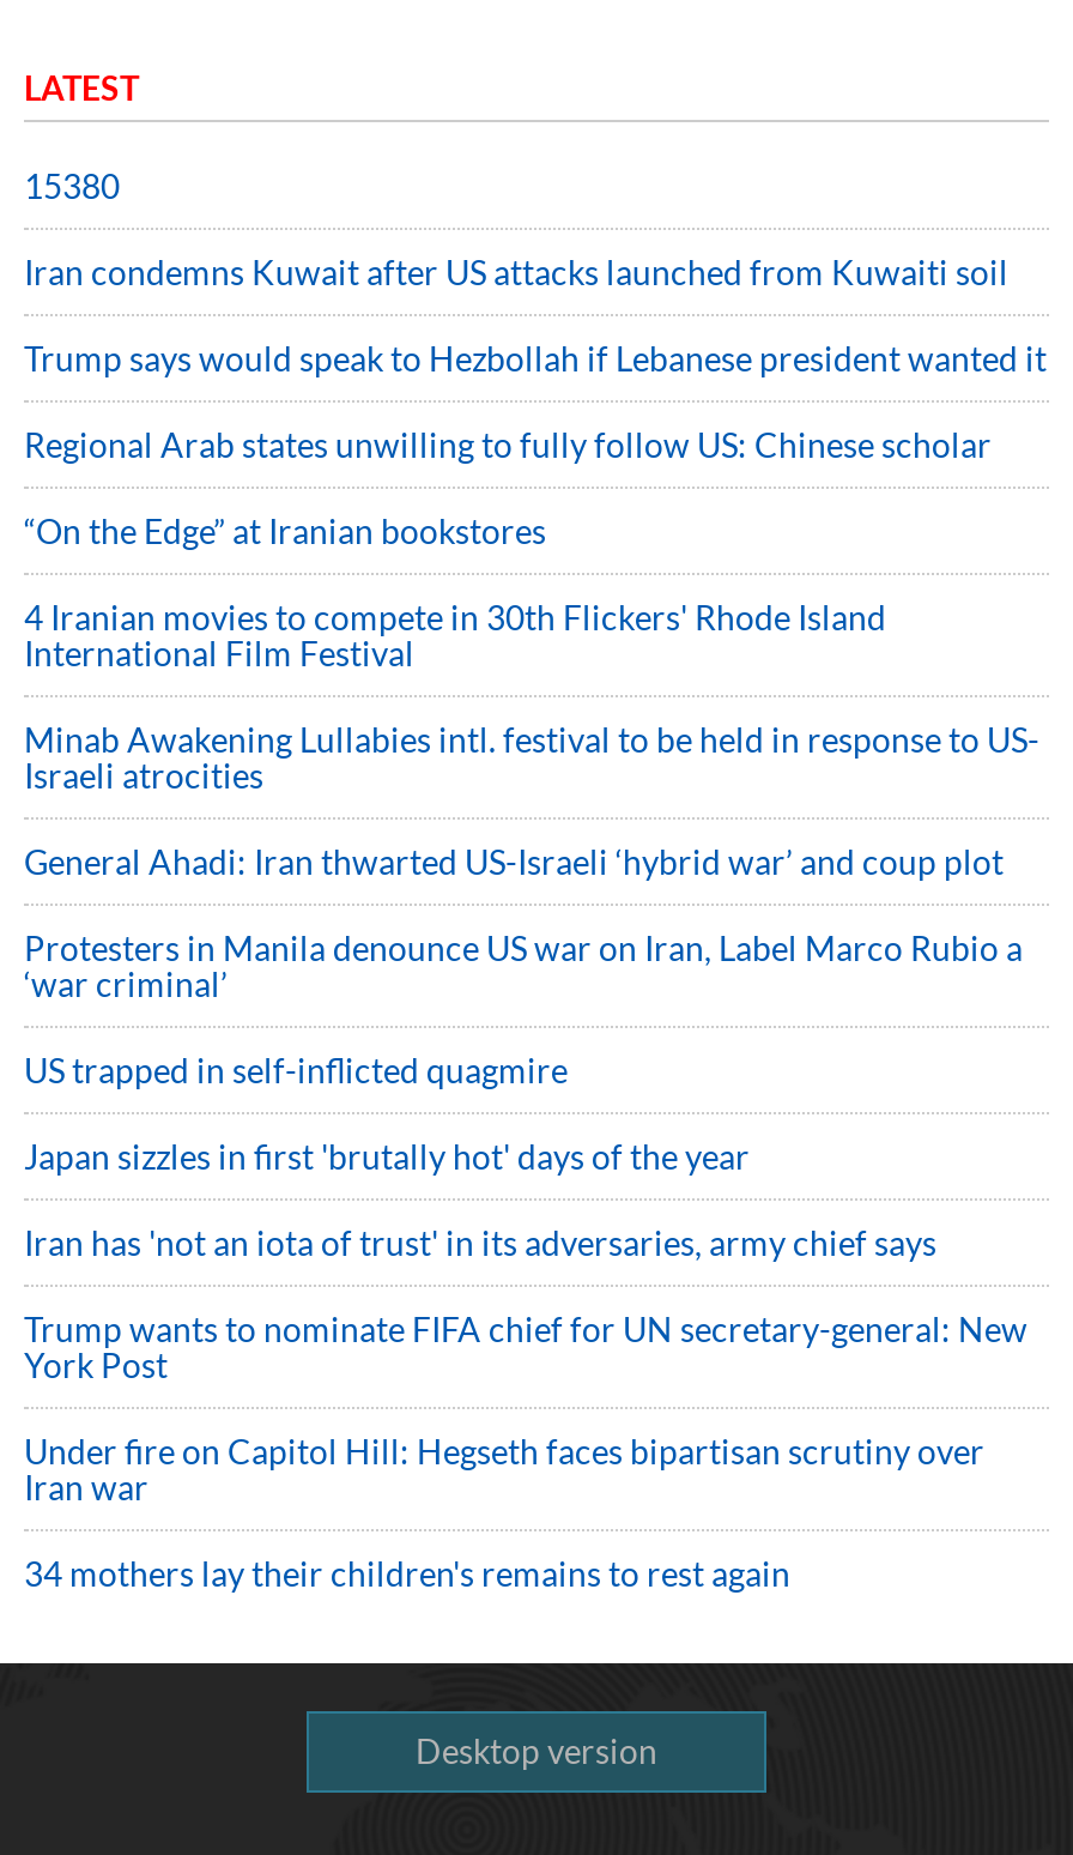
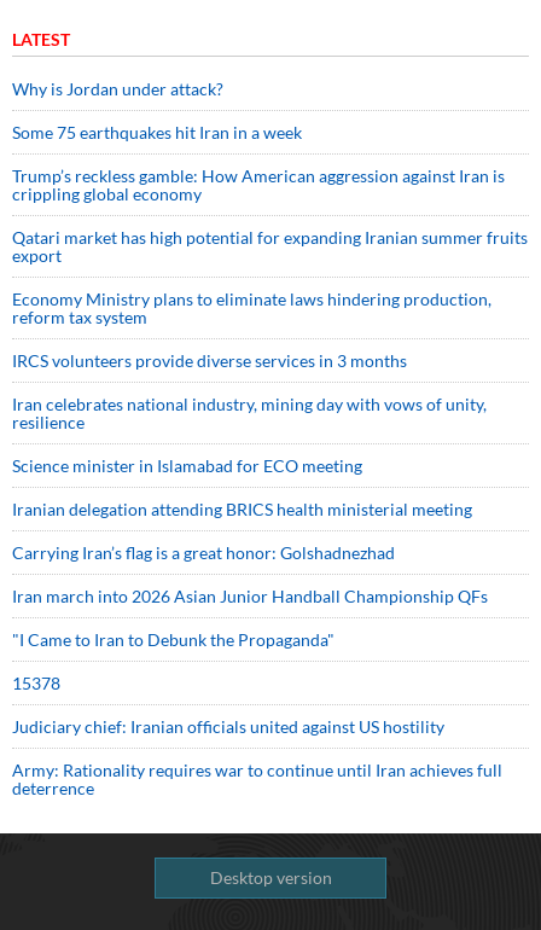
[24,166,120,206] 15380 -> [12,79,223,99] Why is Jordan under attack?
[24,252,1008,293] Iran condemns Kuwait after US attacks launched from Kuwaiti soil -> [12,122,302,143] Some 75 earthquakes hit Iran in a week
[24,338,1047,379] Trump says would speak to Hezbollah if Lebanese president wanted it -> [12,166,505,204] Trump’s reckless gamble: How American aggression against Iran is | crippling global economy
[24,424,992,465] Regional Arab states unwilling to fully follow US: Chinese scholar -> [12,227,528,266] Qatari market has high potential for expanding Iranian summer fruits | export
[24,511,546,551] “On the Edge” at Iranian bookstores -> [12,289,491,327] Economy Ministry plans to eliminate laws hindering production, | reform tax system
[24,597,886,674] 4 Iranian movies to compete in 30th Flickers' Rhode Island | International Film Festival -> [12,350,407,371] IRCS volunteers provide diverse services in 3 months
[24,719,1039,796] Minab Awakening Lullabies intl. festival to be held in response to US- | Israeli atrocities -> [12,394,487,433] Iran celebrates national industry, mining day with vows of unity, | resilience
[24,841,1004,882] General Ahadi: Iran thwarted US-Israeli ‘hybrid war’ and coup plot -> [12,455,362,476] Science minister in Islamabad for ECO meeting
[24,928,1023,1004] Protesters in Manila denounce US war on Iran, Label Marco Rubio a | ‘war criminal’ -> [12,499,472,519] Iranian delegation attending BRICS health ministerial meeting
[24,1050,575,1091] US trapped in self-inflicted quagmire -> [12,542,395,563] Carrying Iran’s flag is a great honor: Golshadnezhad
[24,1136,750,1177] Japan sizzles in first 'brutally hot' days of the year -> [12,586,488,606] Iran march into 2026 Asian Junior Handball Championship QFs
[24,1223,944,1263] Iran has 'not an iota of trust' in its adversaries, army chief says -> [12,629,335,650] "I Came to Iran to Debunk the Propaganda"
[24,1309,1027,1385] Trump wants to nominate FIFA chief for UN secretary-general: New | York Post -> [12,673,60,693] 15378
[24,1431,984,1508] Under fire on Capitol Hill: Hegseth faces bipartisan scrutiny over | Iran war -> [12,716,452,737] Judiciary chief: Iranian officials united against US hostility
[24,1553,790,1594] 34 mothers lay their children's remains to rest again -> [12,760,502,798] Army: Rationality requires war to continue until Iran achieves full | deterrence

